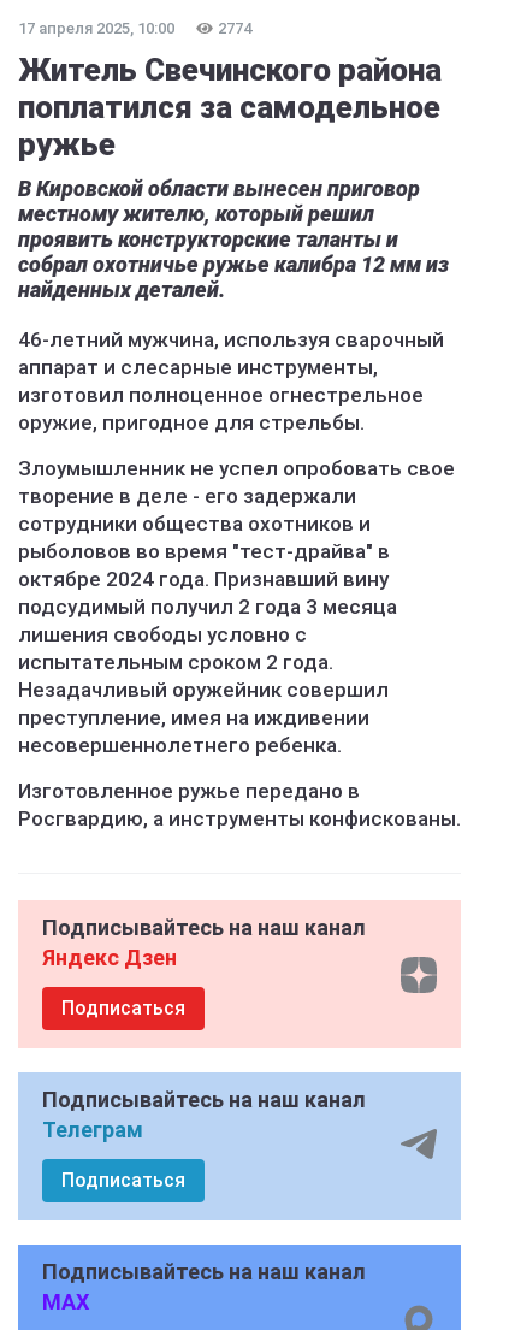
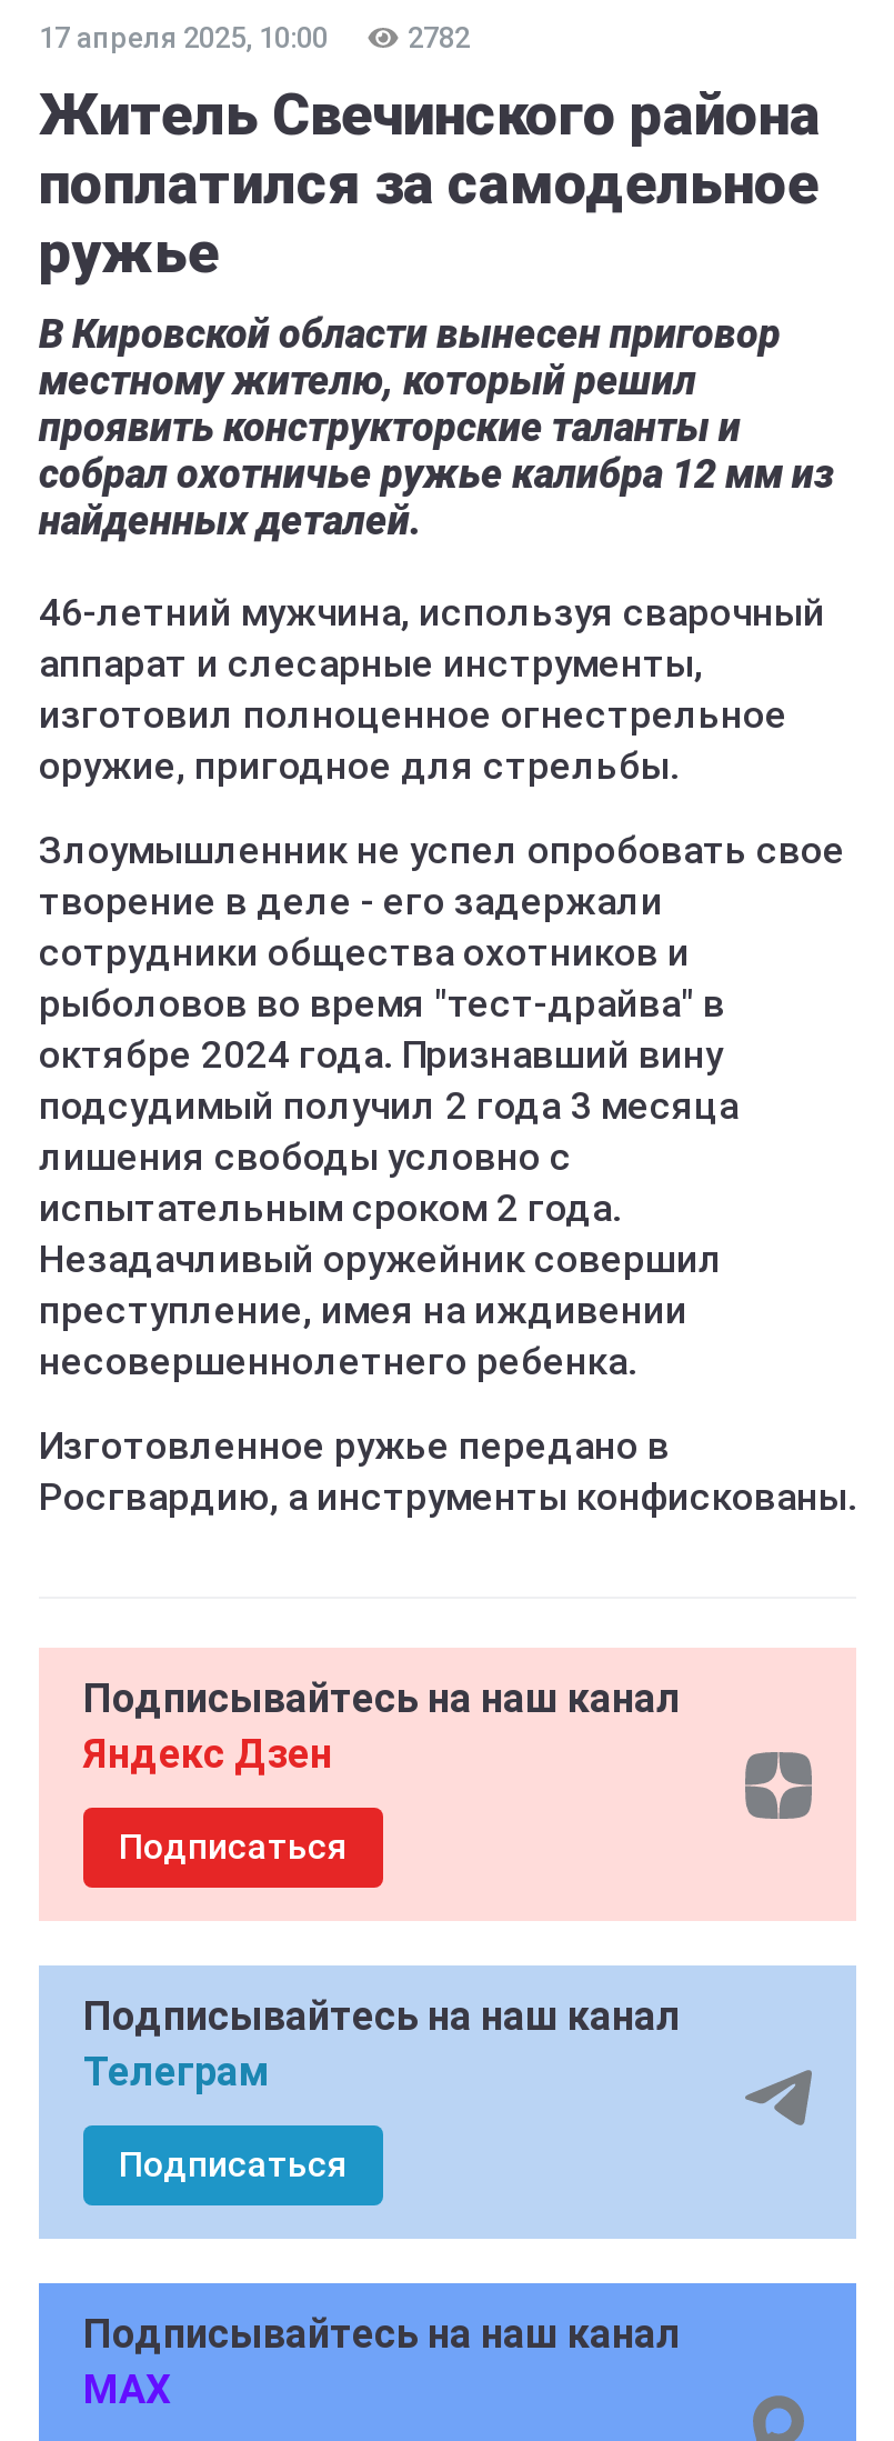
[218,19,251,37] 2774 -> [408,21,470,54] 2782

